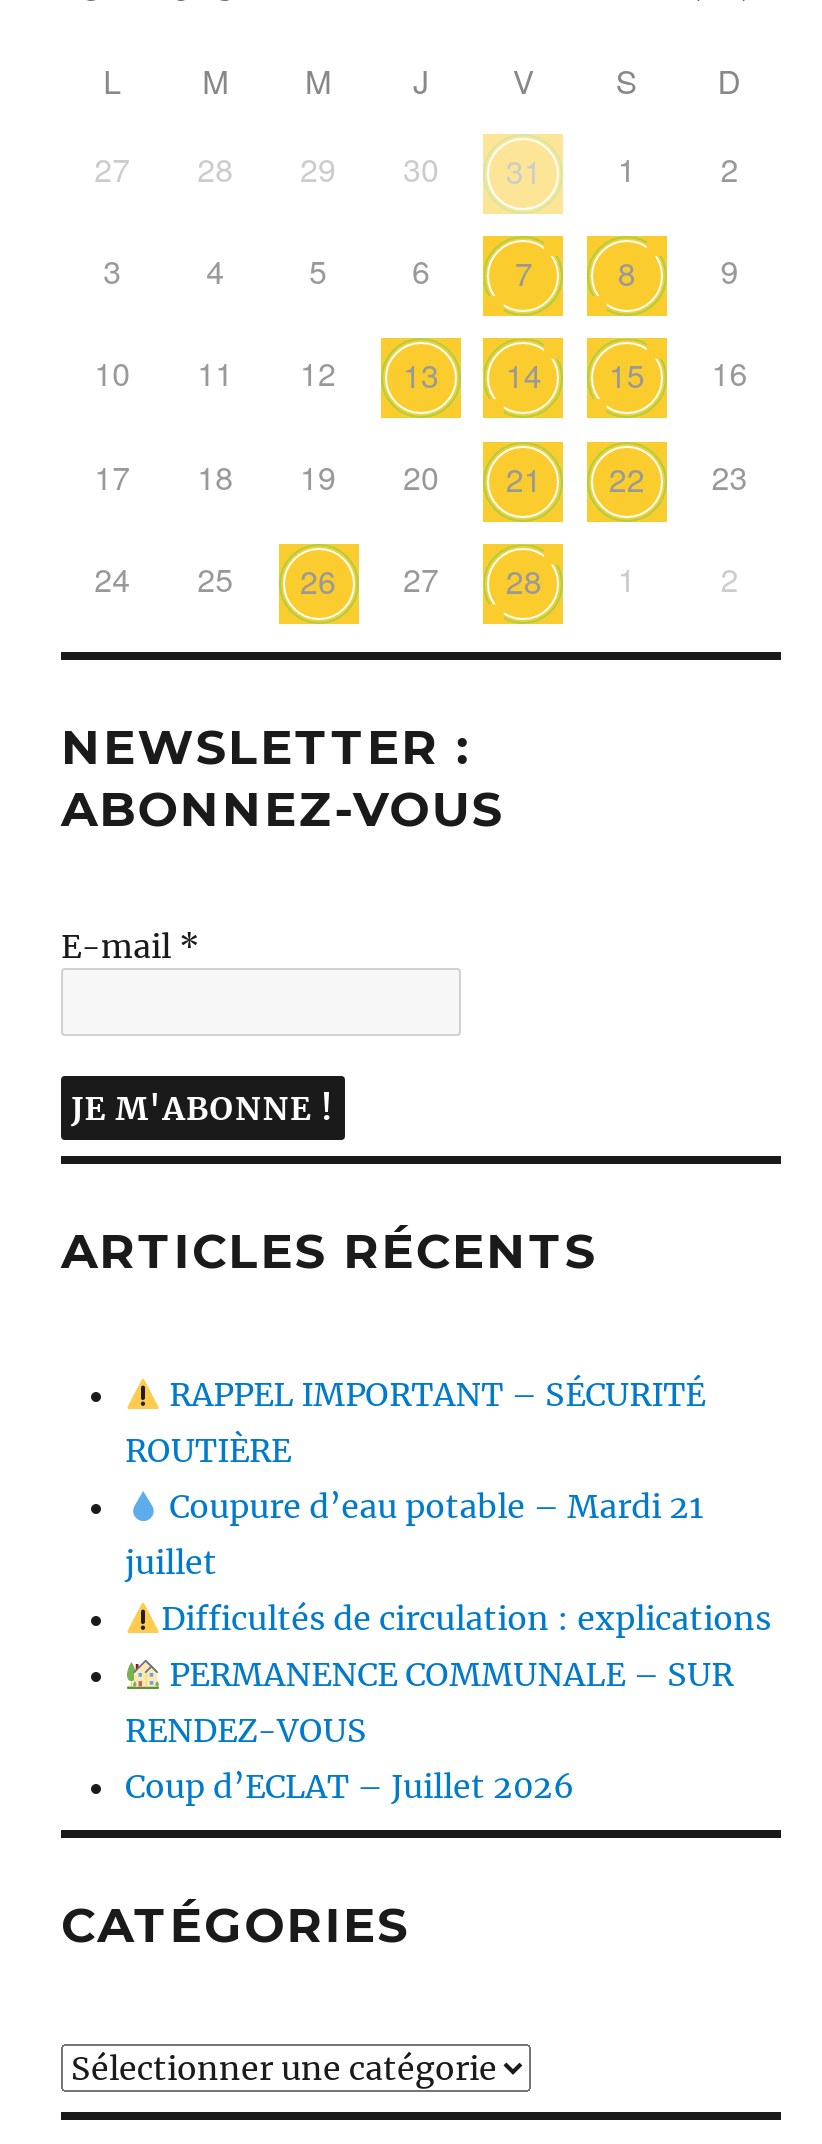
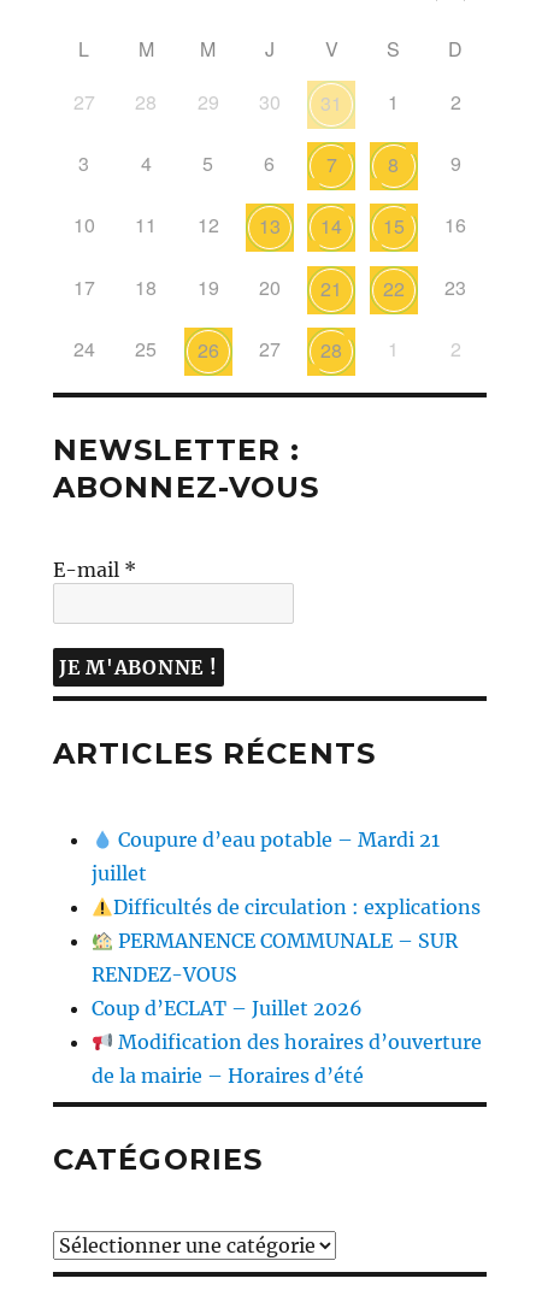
[125,1374,705,1470] RAPPEL IMPORTANT – SÉCURITÉ | ROUTIÈRE -> none
moved [125,1486,771,1806] -> [91,827,481,1020]: Coupure d’eau potable – Mardi 21 | juillet | Difficultés de circulation : explications | PERMANENCE COMMUNALE – SUR | RENDEZ-VOUS | Coup d’ECLAT – Juillet 2026
none -> [91,1030,482,1088] Modification des horaires d’ouverture | de la mairie – Horaires d’été

